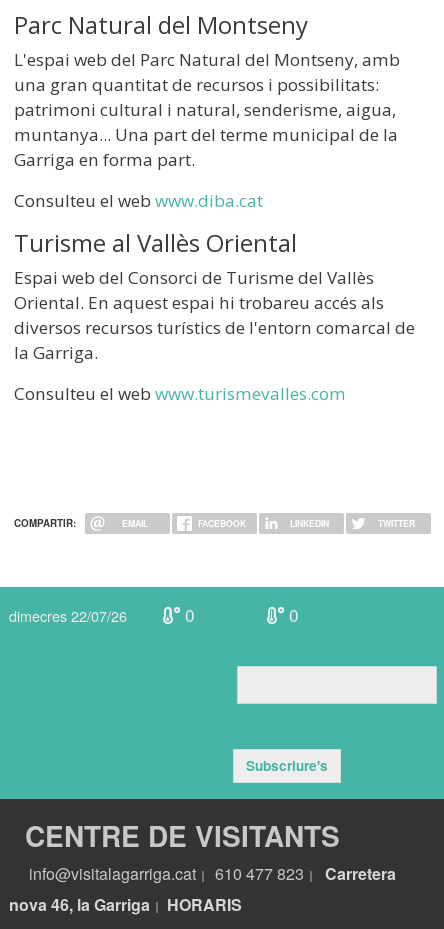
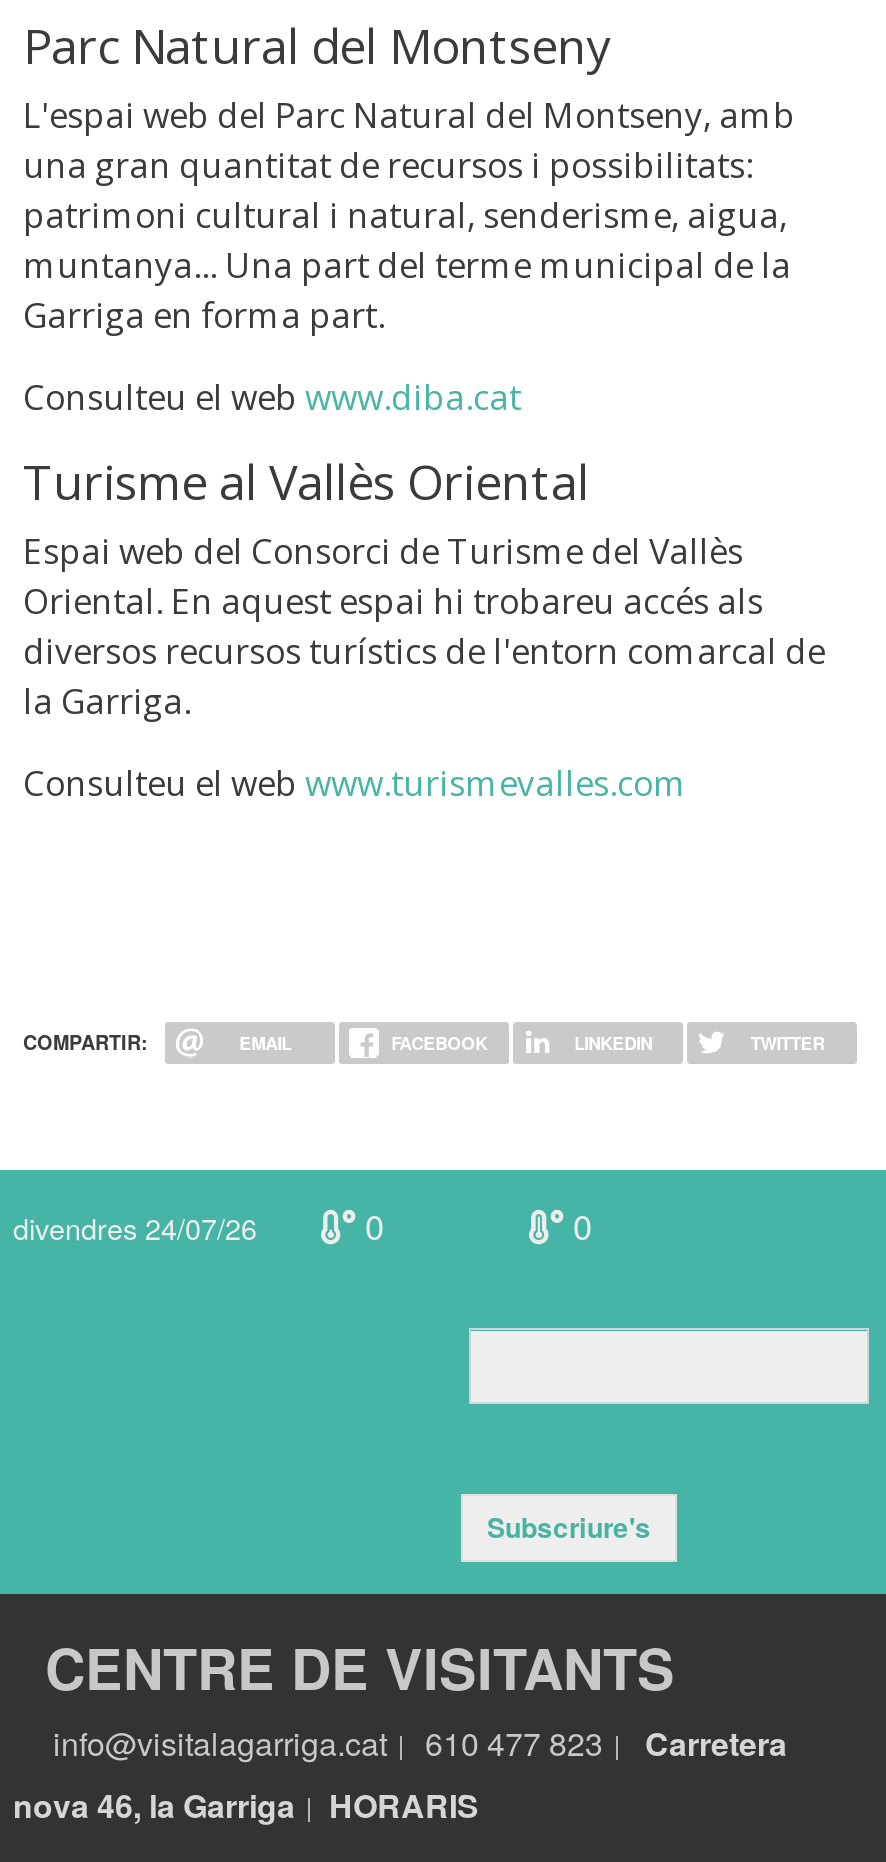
[9,605,127,626] dimecres 22/07/26 -> [13,1207,257,1249] divendres 24/07/26

